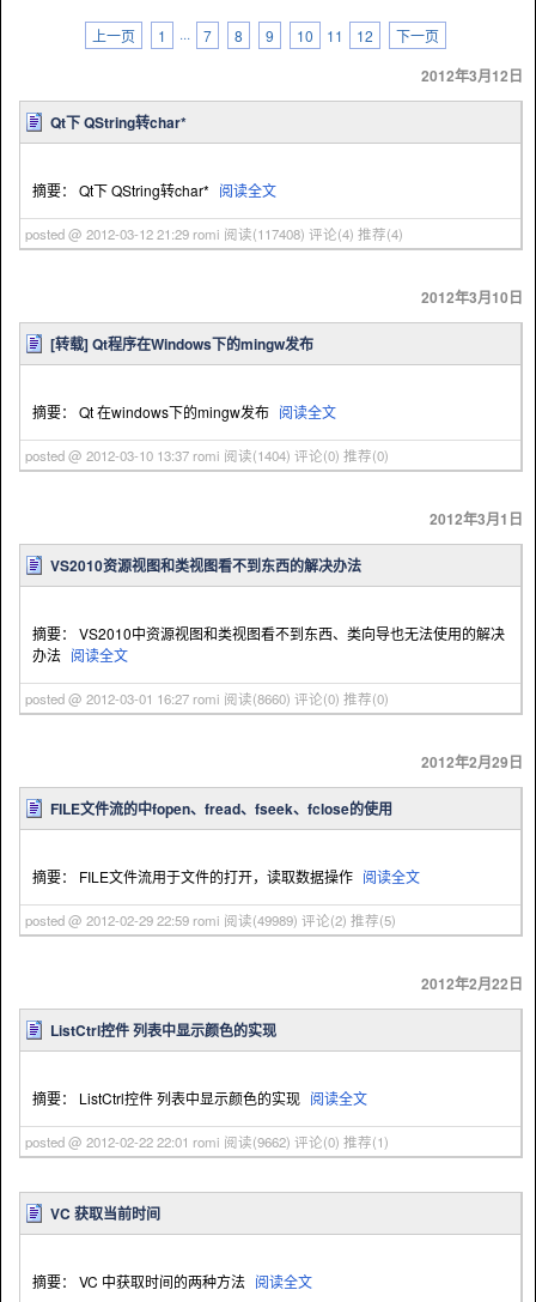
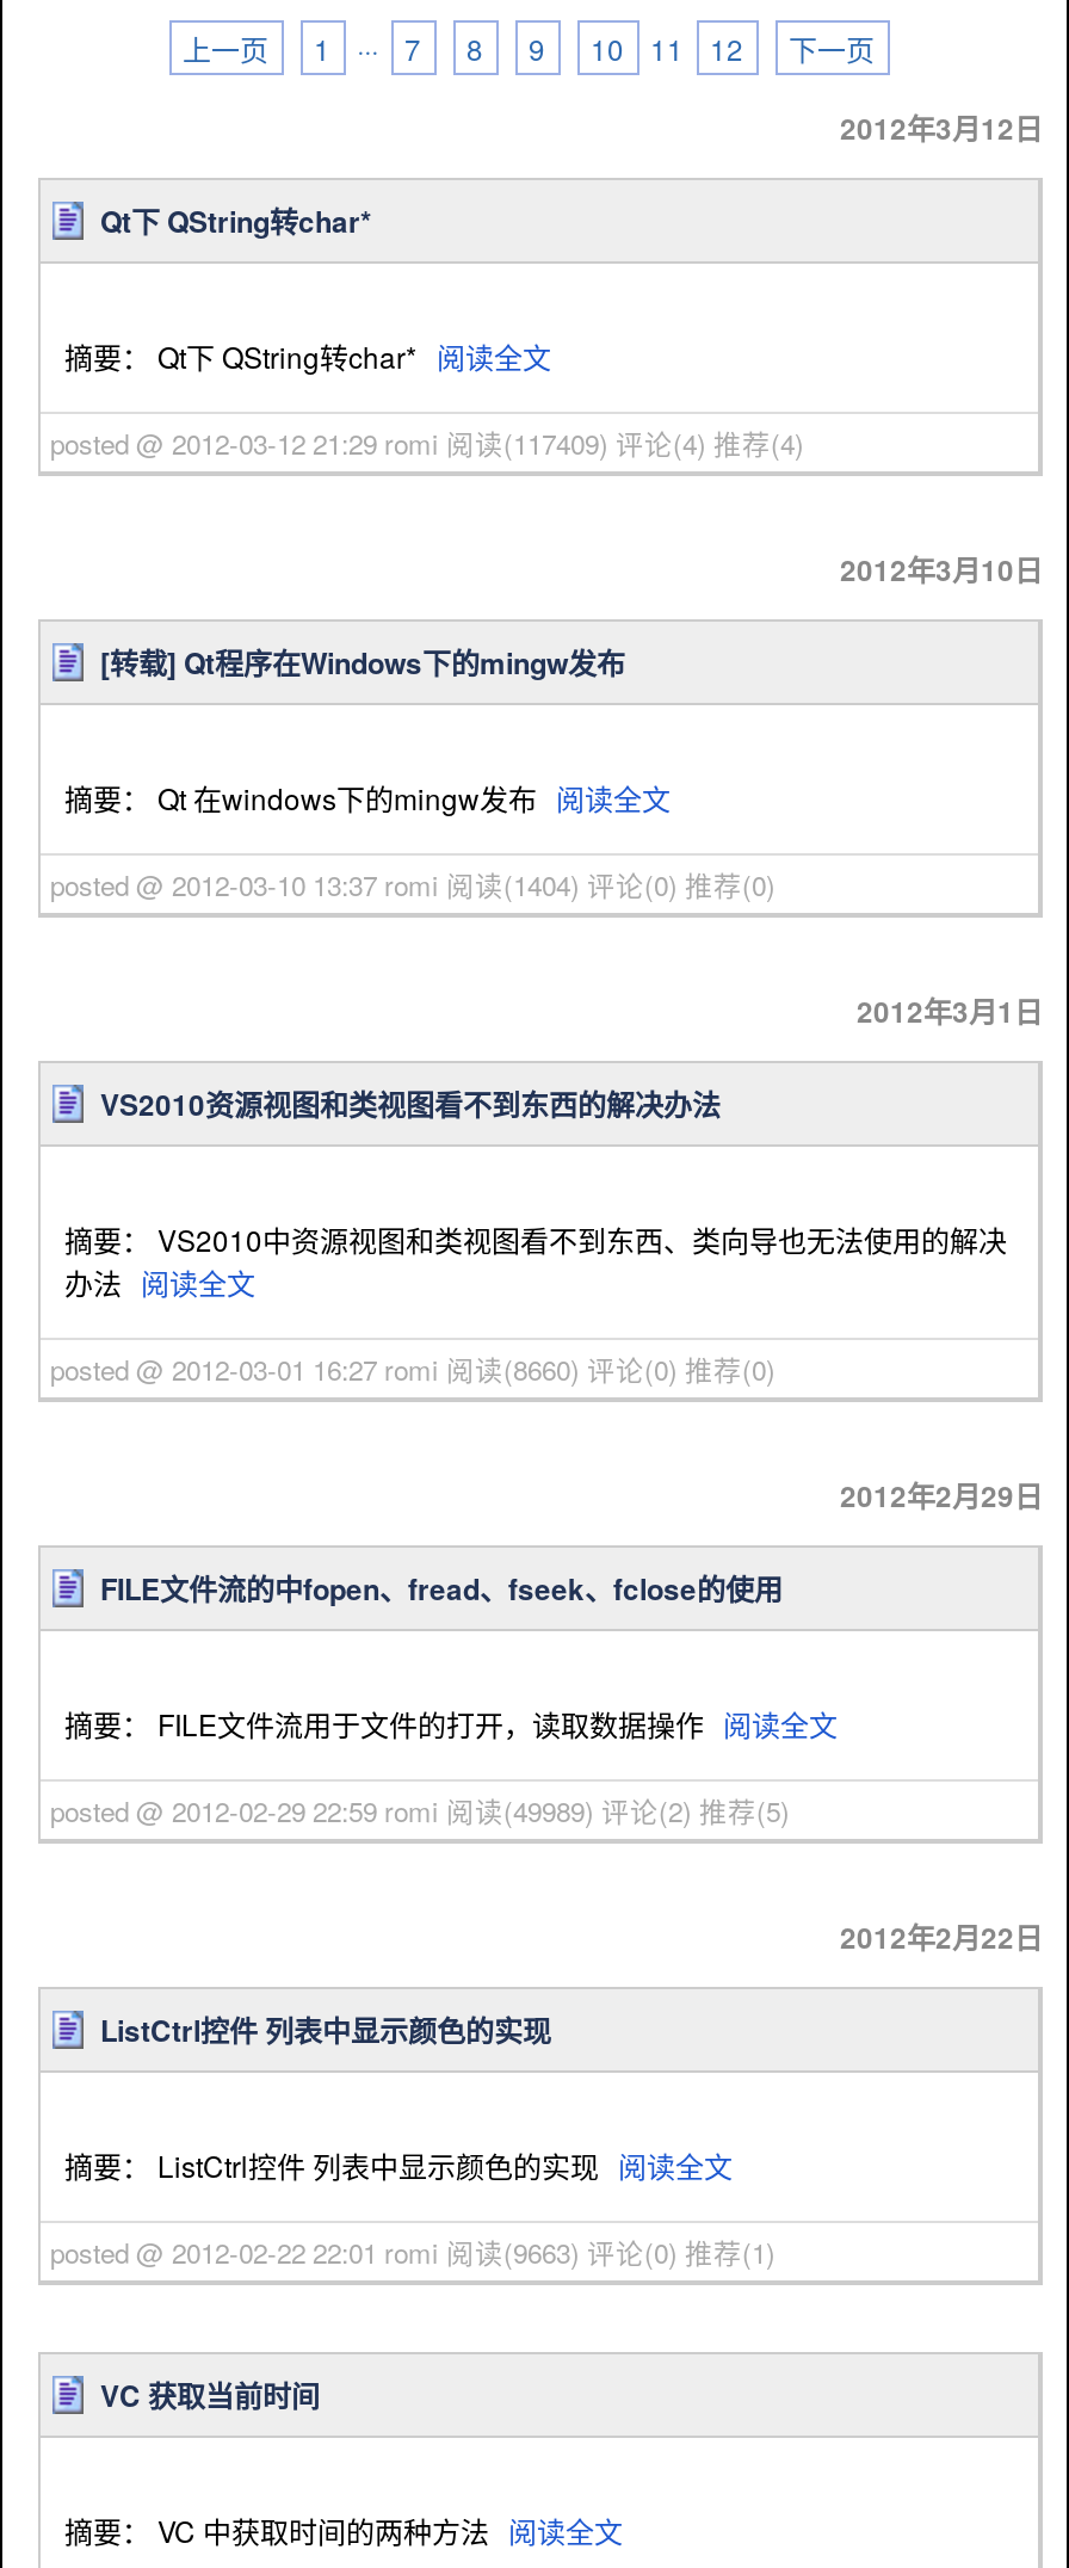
[25,224,403,243] posted @ 2012-03-12 21:29 romi阅读(117408) 评论(4) 推荐(4) -> [50,424,804,462] posted @ 2012-03-12 21:29 romi阅读(117409) 评论(4) 推荐(4)
[25,1132,389,1151] posted @ 2012-02-22 22:01 romi阅读(9662) 评论(0) 推荐(1) -> [50,2233,776,2271] posted @ 2012-02-22 22:01 romi阅读(9663) 评论(0) 推荐(1)

